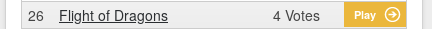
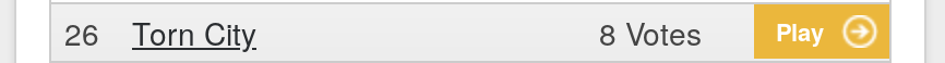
[59,5,320,25] Flight of Dragons | 4 Votes -> [132,11,702,54] Torn City | 8 Votes

